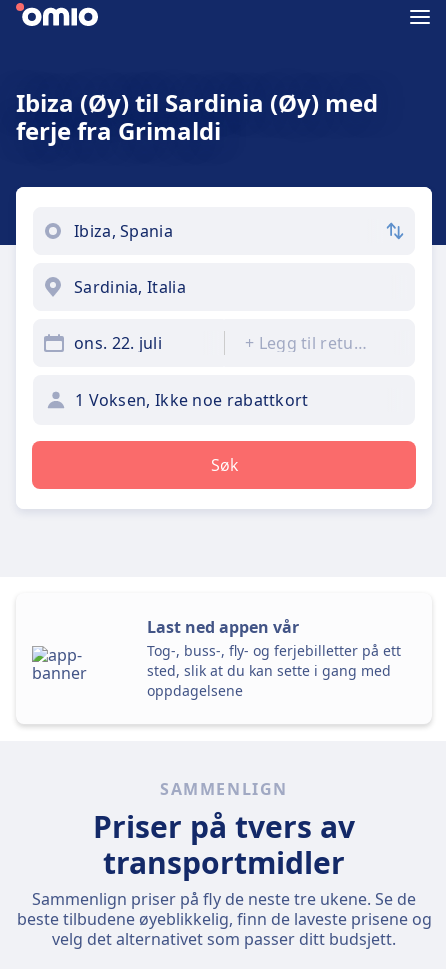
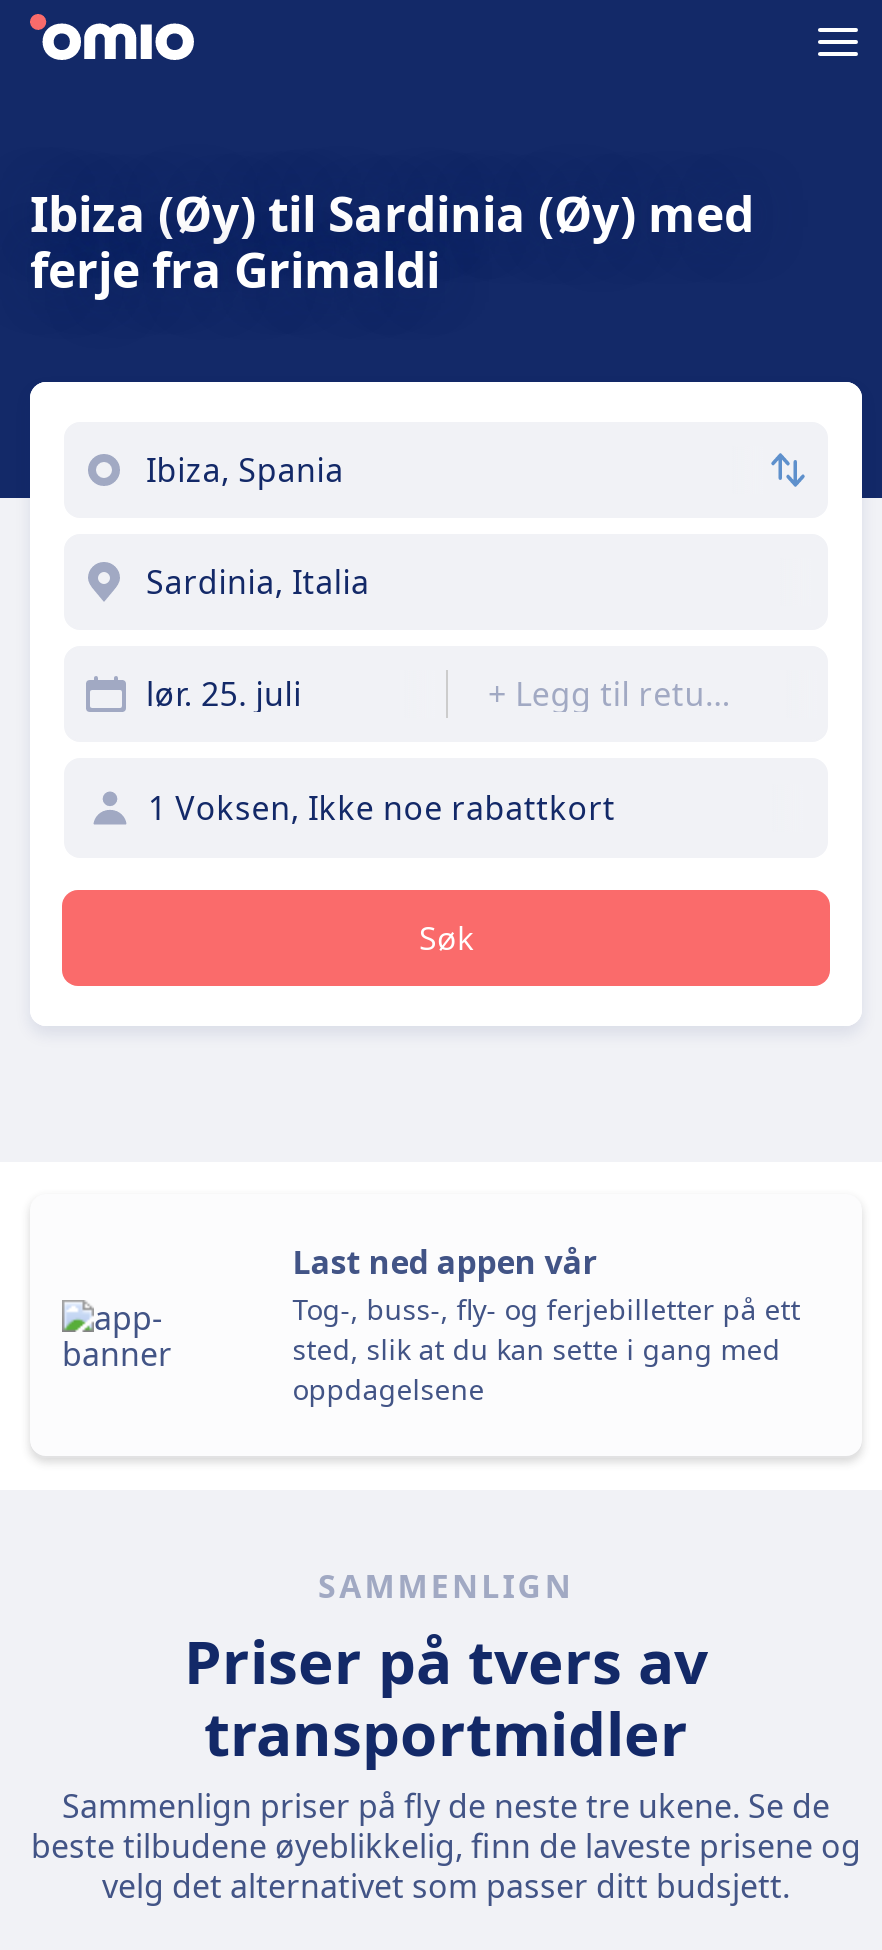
[74,332,162,354] ons. 22. juli -> [146,672,302,716] lør. 25. juli

